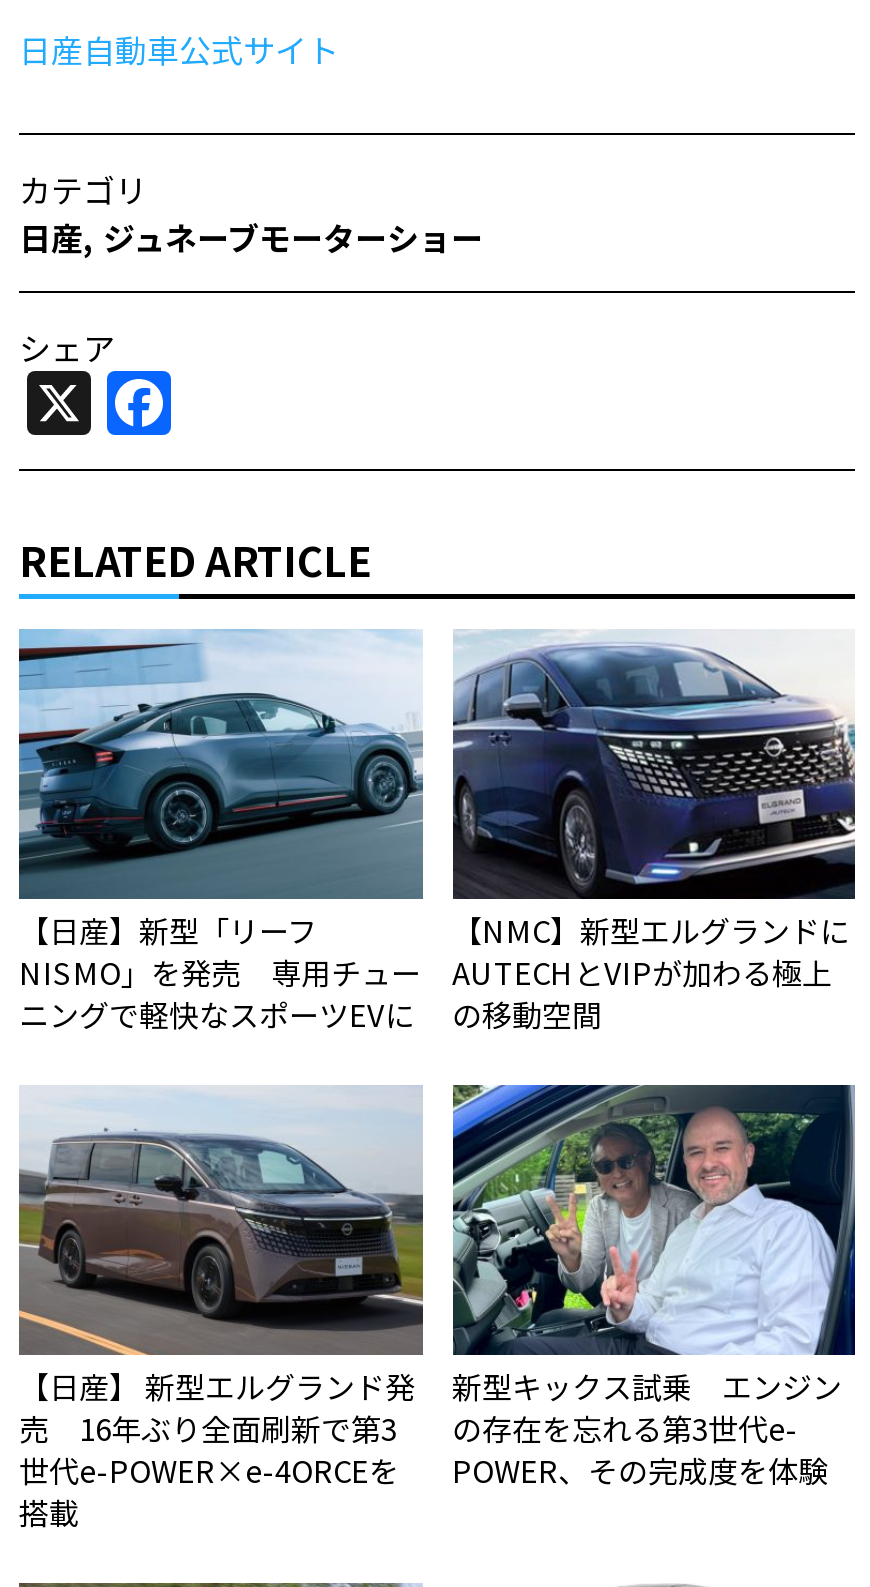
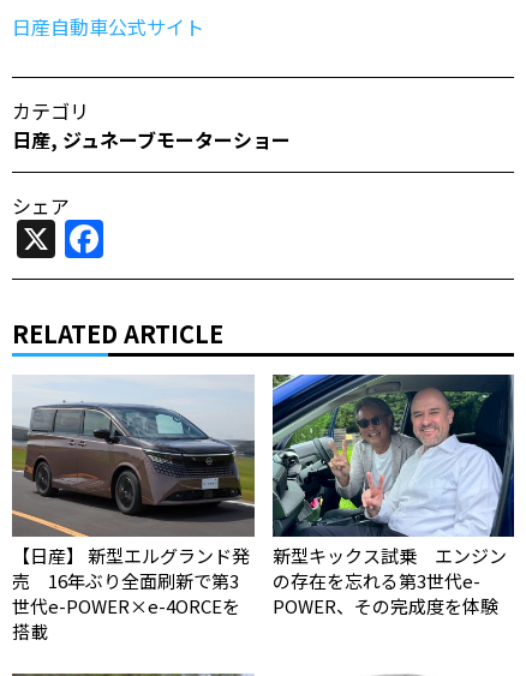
[17,629,425,1035] [image] | 【日産】新型「リーフ | NISMO」を発売 専用チュー | ニングで軽快なスポーツEVに -> none
[452,629,855,1035] [image] | 【NMC】新型エルグランドに | AUTECHとVIPが加わる極上 | の移動空間 -> none

